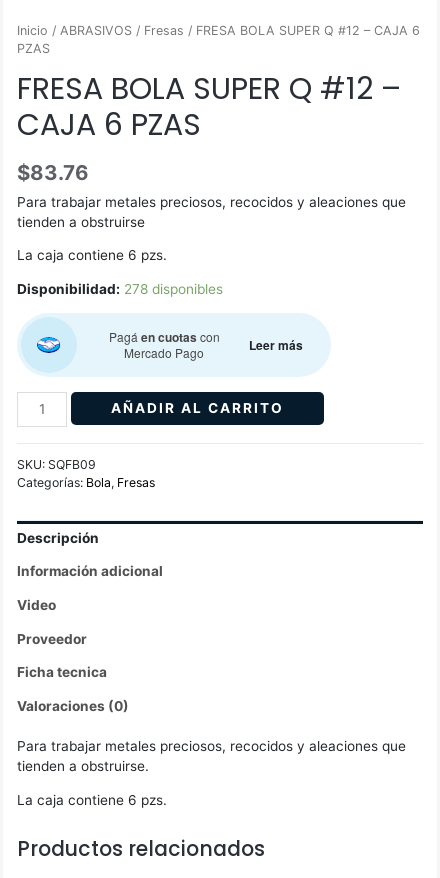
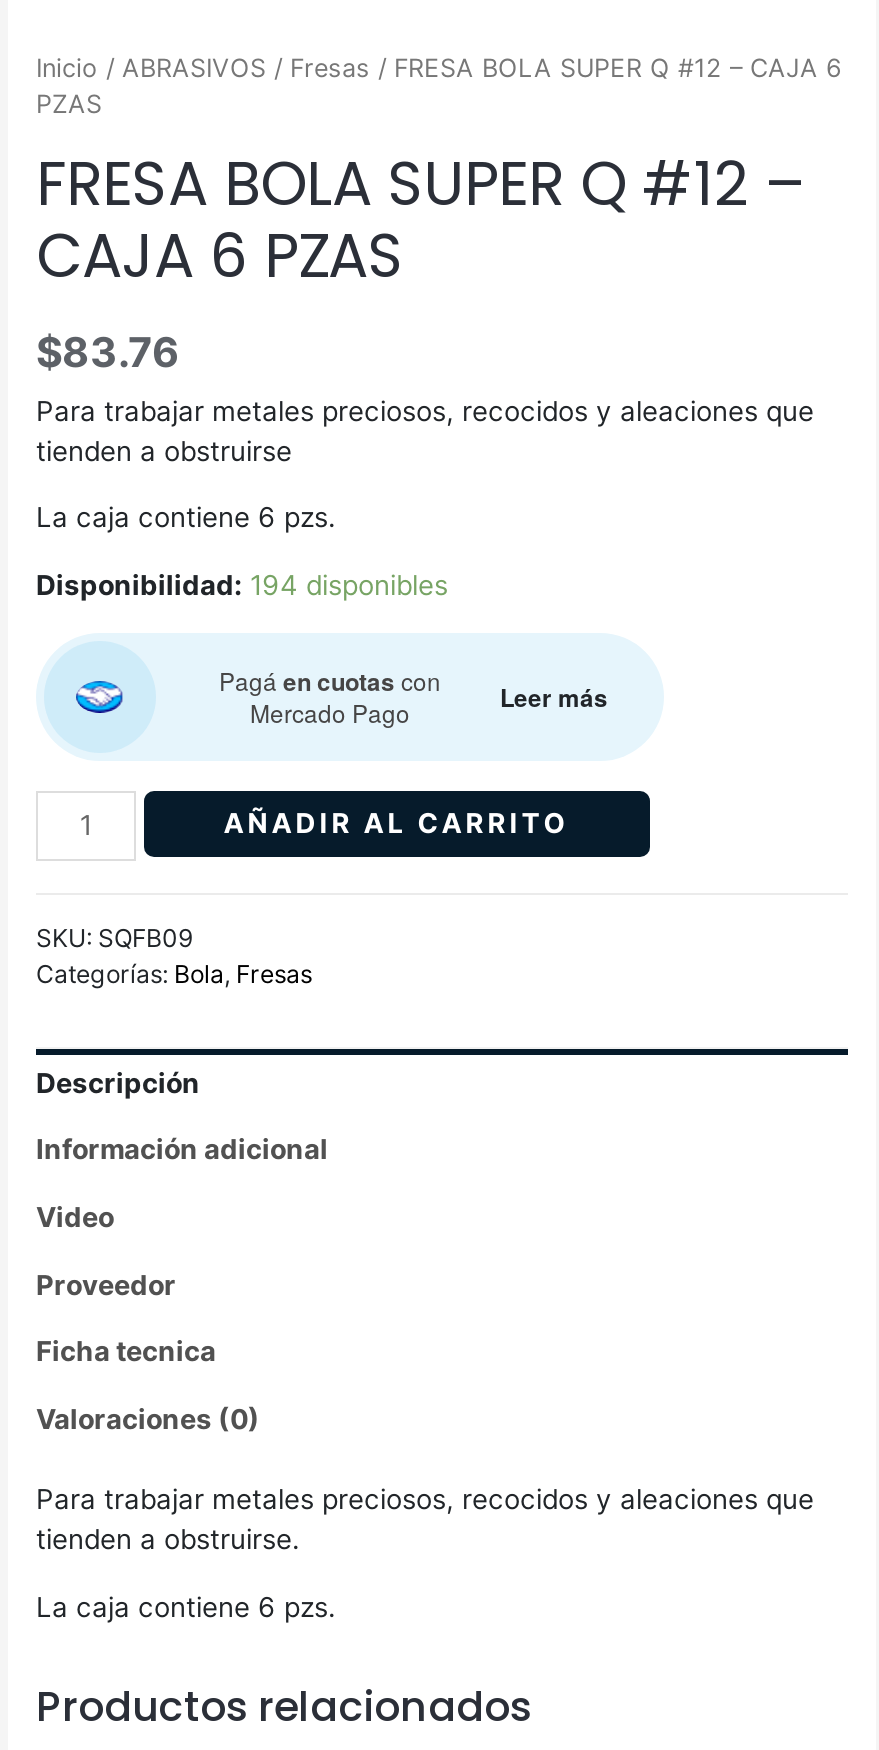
[17,281,223,297] Disponibilidad: 278 disponibles -> [36,569,448,601] Disponibilidad: 194 disponibles

